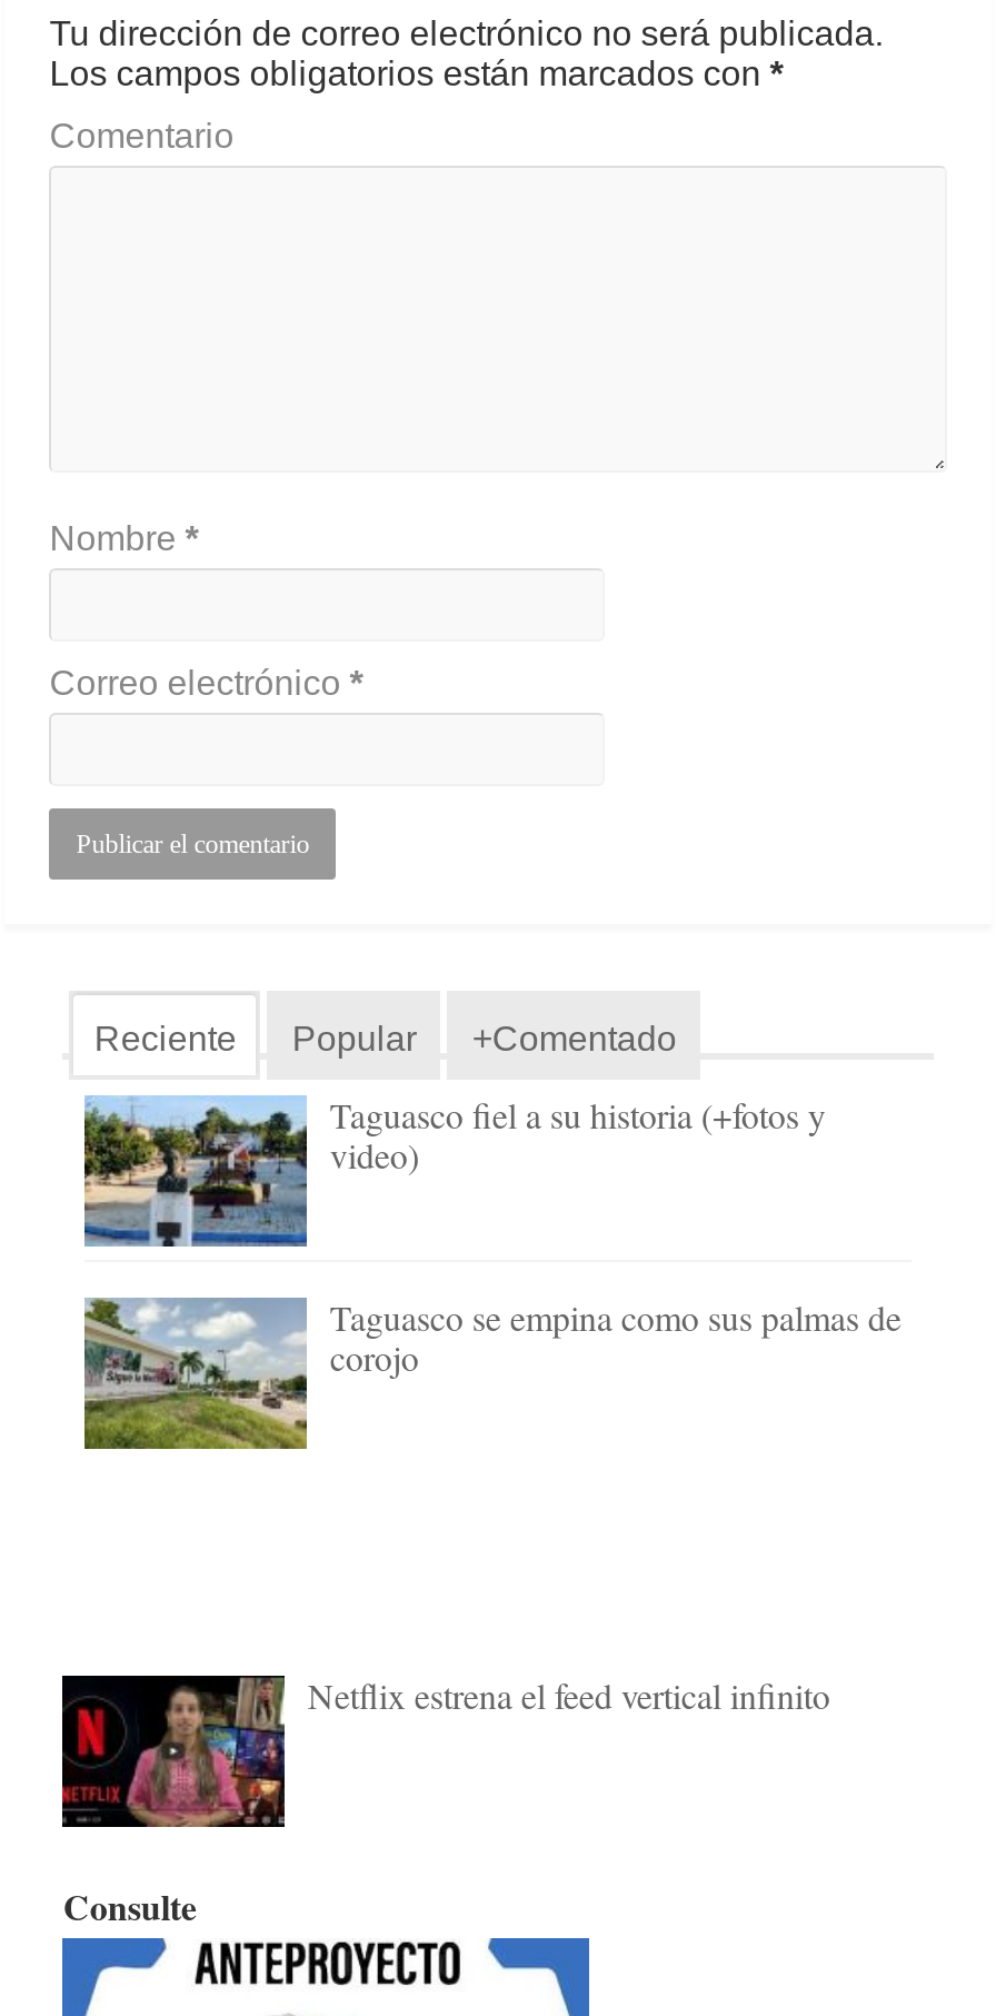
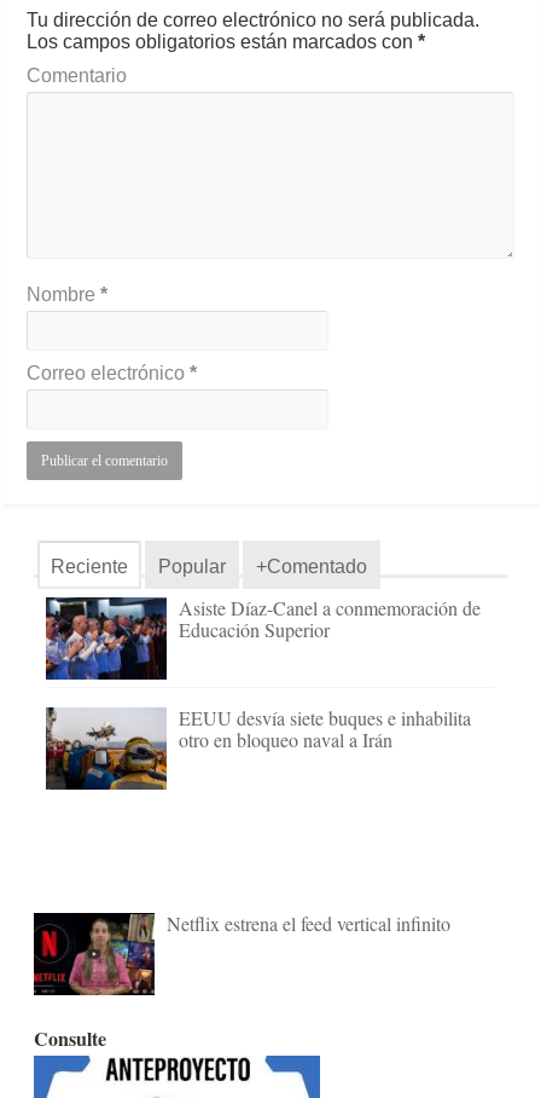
[82,1090,826,1249] [image] | Taguasco fiel a su historia (+fotos y | video) -> [45,595,481,681] [image] | Asiste Díaz-Canel a conmemoración de | Educación Superior
[82,1293,901,1451] [image] | Taguasco se empina como sus palmas de | corojo -> [46,705,471,791] [image] | EEUU desvía siete buques e inhabilita | otro en bloqueo naval a Irán

